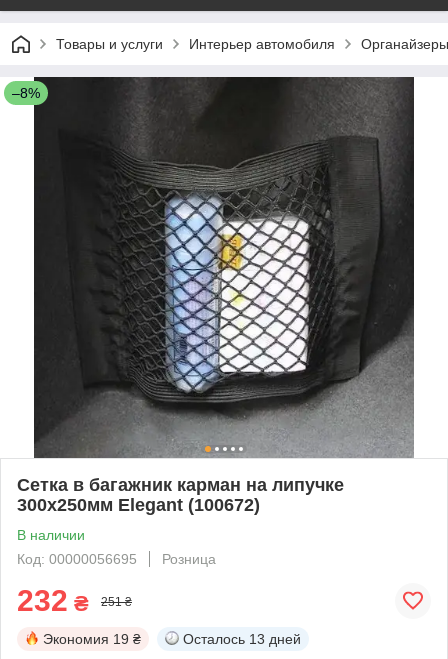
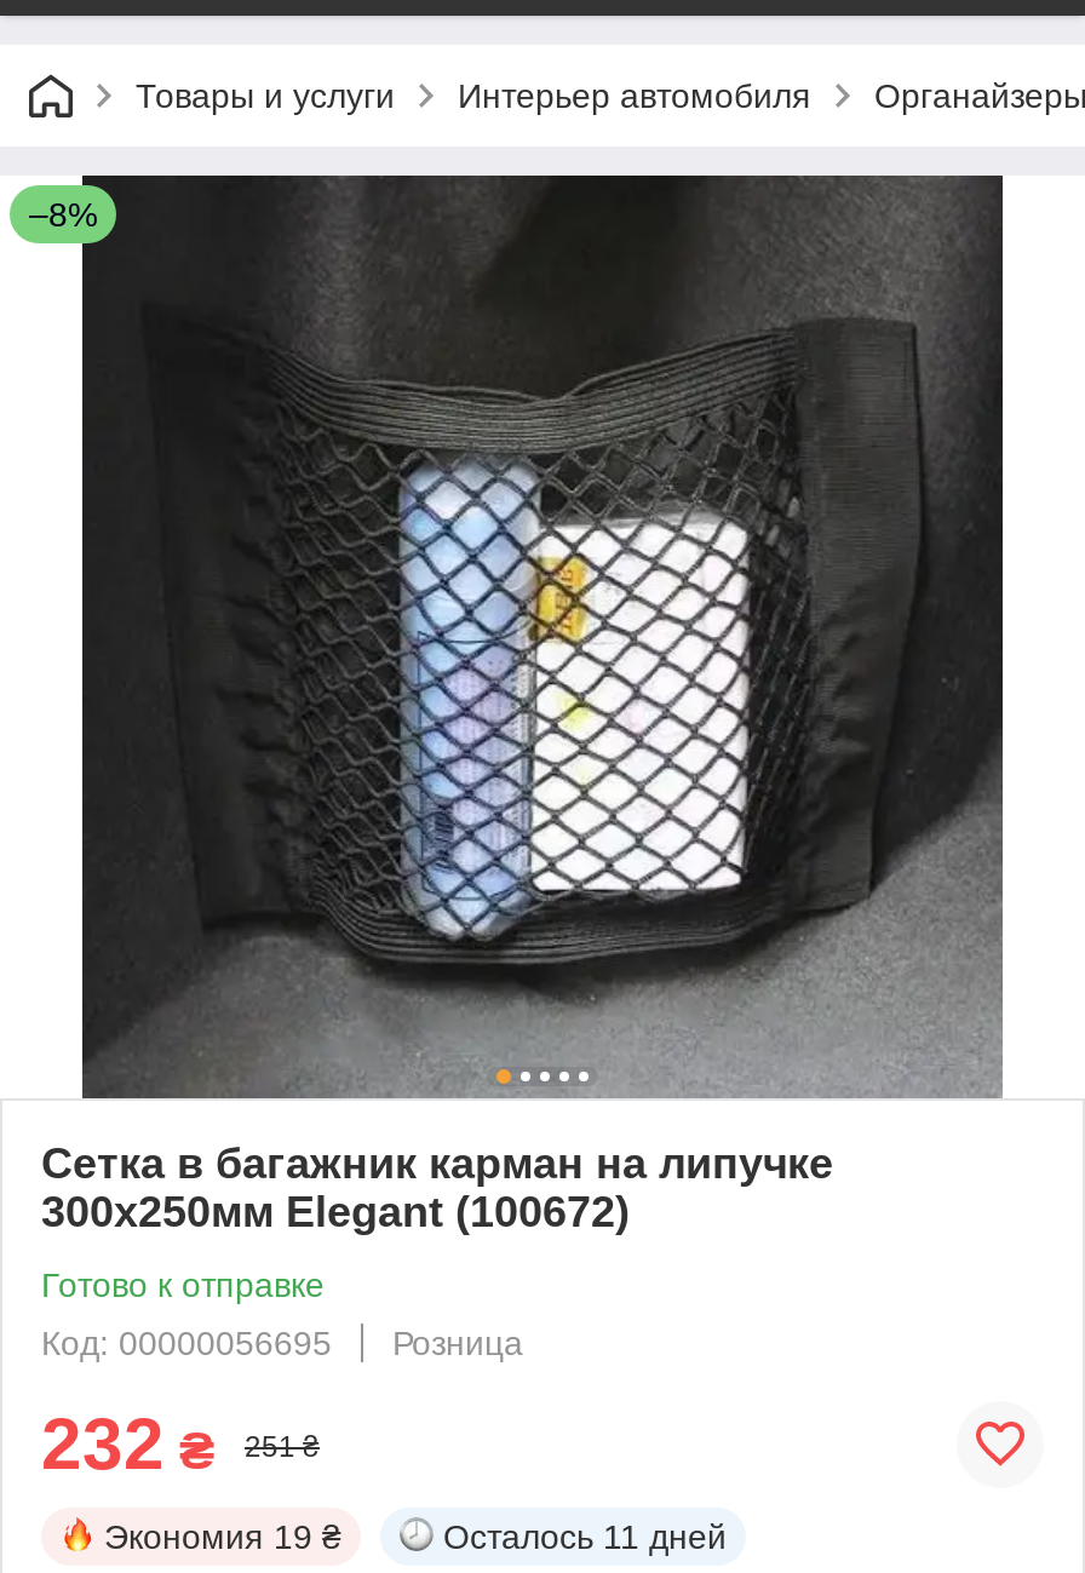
[17,527,85,543] В наличии -> [41,1265,325,1304] Готово к отправке
[183,631,301,647] Осталось 13 дней -> [443,1517,727,1556] Осталось 11 дней

